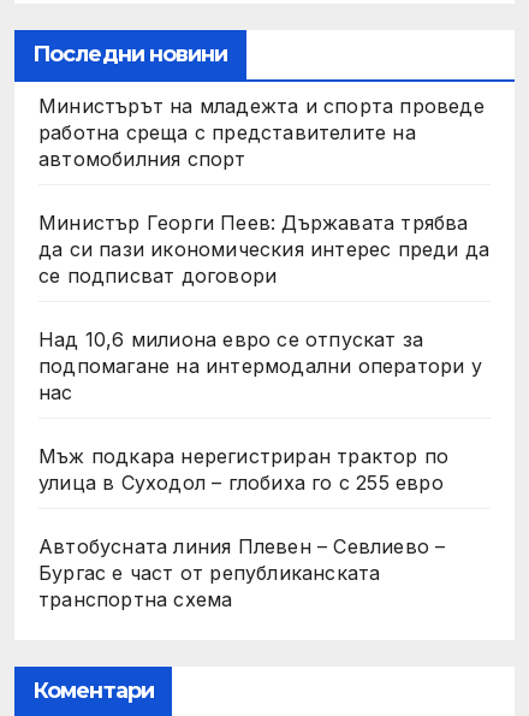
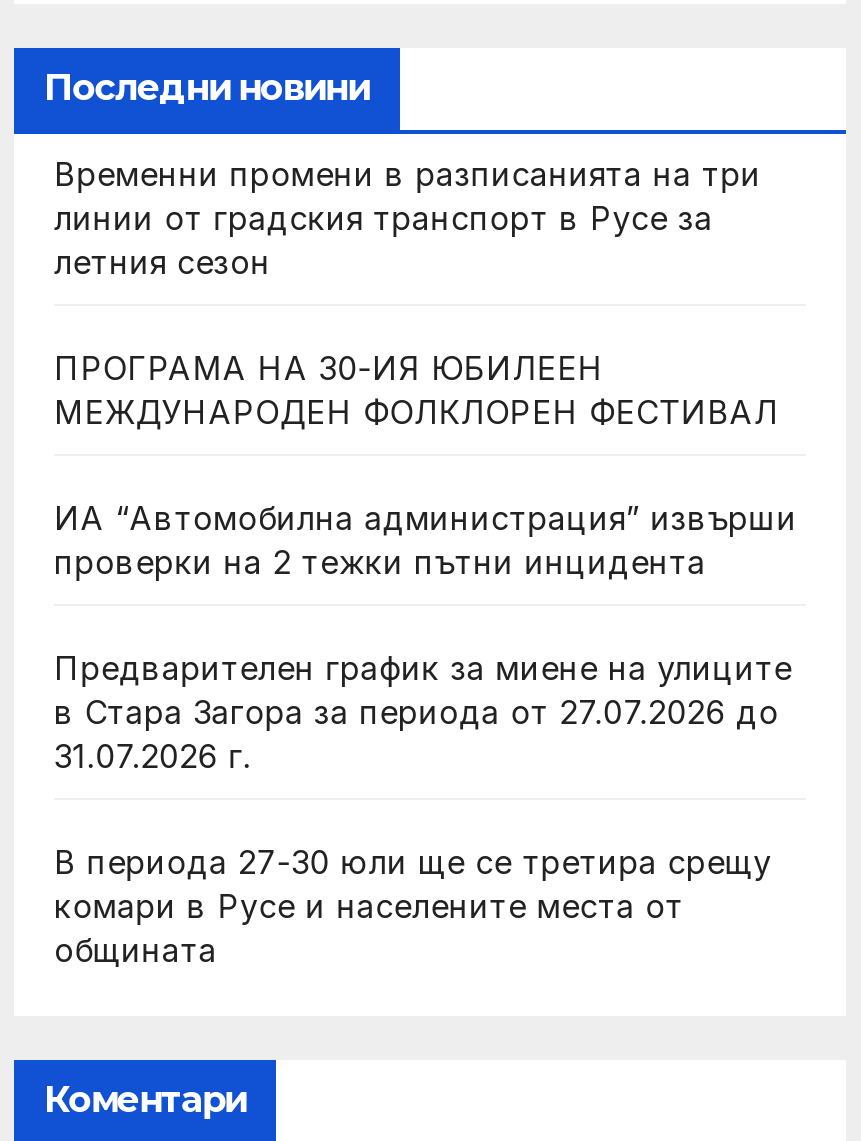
[38,94,484,171] Министърът на младежта и спорта проведе | работна среща с представителите на | автомобилния спорт -> [54,153,761,281] Временни промени в разписанията на три | линии от градския транспорт в Русе за | летния сезон
[38,211,490,288] Министър Георги Пеев: Държавата трябва | да си пази икономическия интерес преди да | се подписват договори -> [54,347,778,431] ПРОГРАМА НА 30-ИЯ ЮБИЛЕЕН | МЕЖДУНАРОДЕН ФОЛКЛОРЕН ФЕСТИВАЛ
[38,328,482,405] Над 10,6 милиона евро се отпускат за | подпомагане на интермодални оператори у | нас -> [54,497,797,581] ИА “Автомобилна администрация” извърши | проверки на 2 тежки пътни инцидента
[38,445,449,495] Мъж подкара нерегистриран трактор по | улица в Суходол – глобиха го с 255 евро -> [54,647,792,775] Предварителен график за миене на улиците | в Стара Загора за периода от 27.07.2026 до | 31.07.2026 г.
[38,535,445,612] Автобусната линия Плевен – Севлиево – | Бургас е част от републиканската | транспортна схема -> [54,841,772,969] В периода 27-30 юли ще се третира срещу | комари в Русе и населените места от | общината

